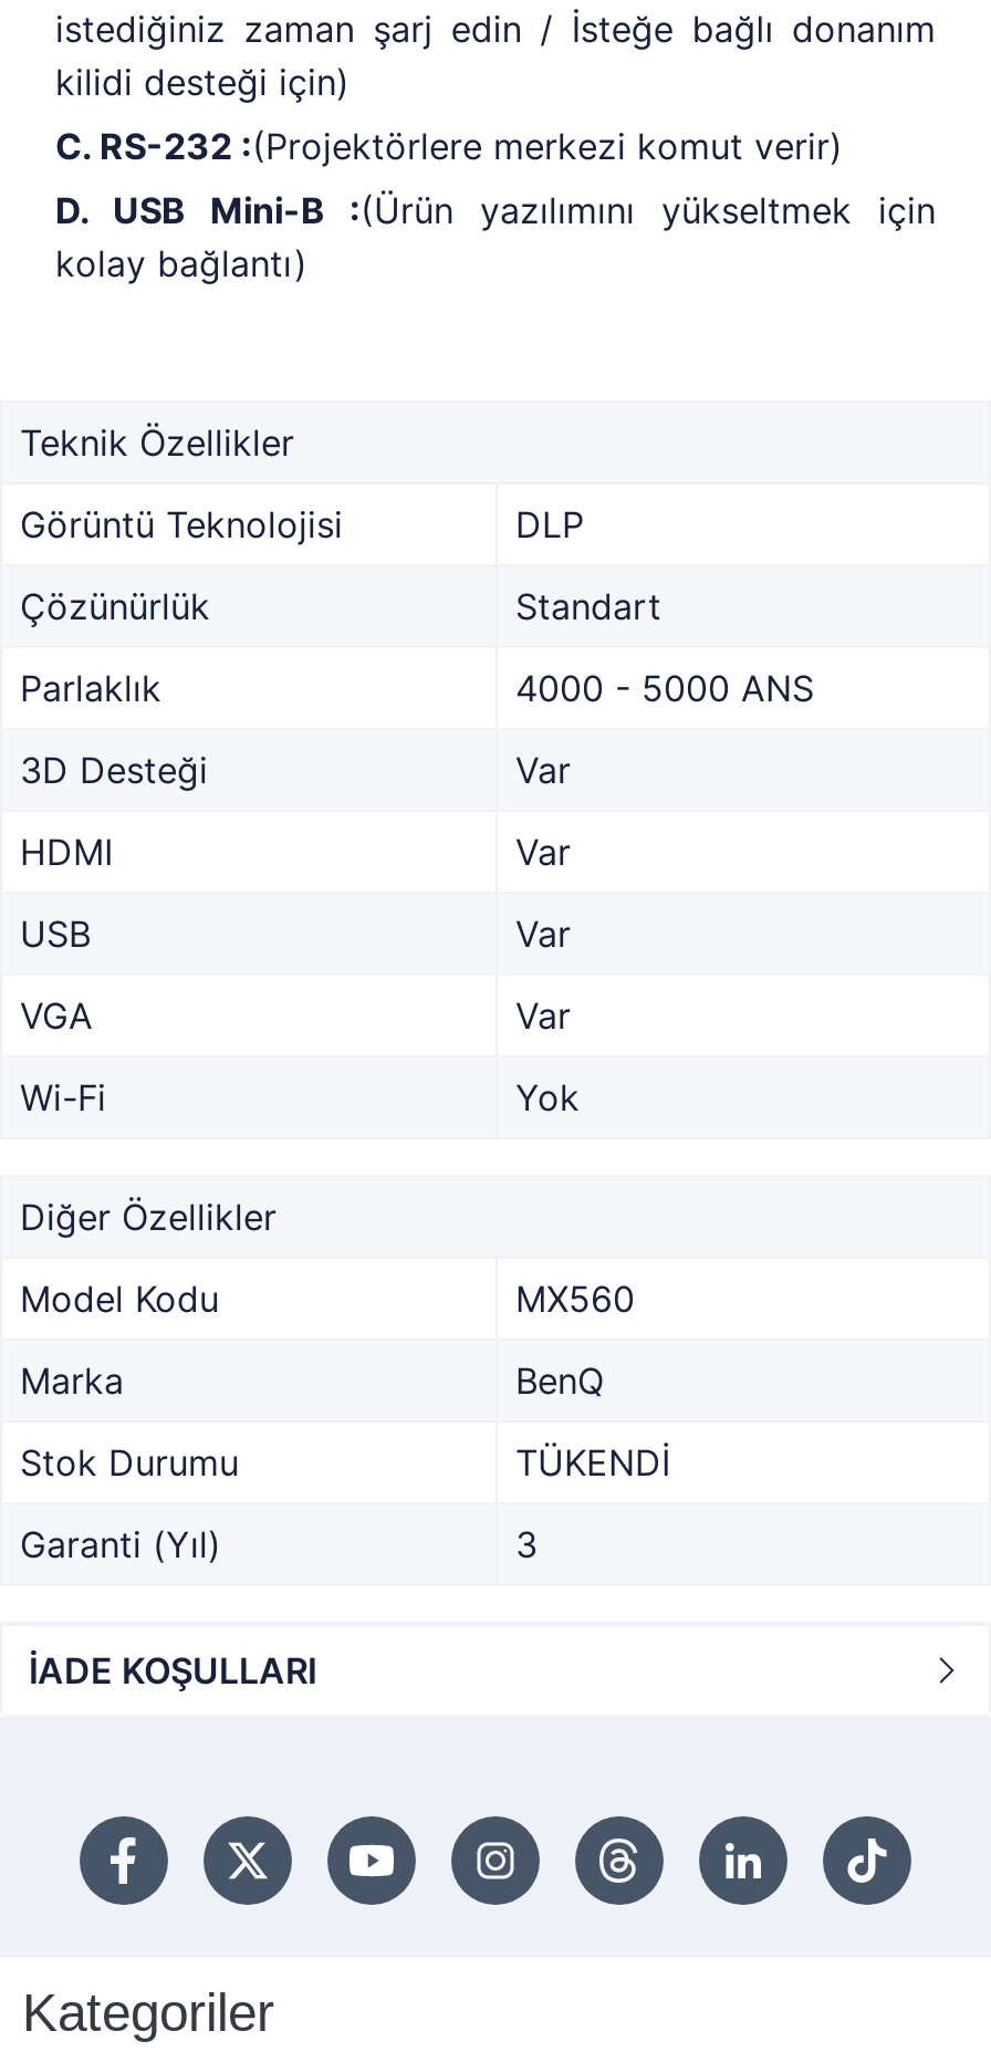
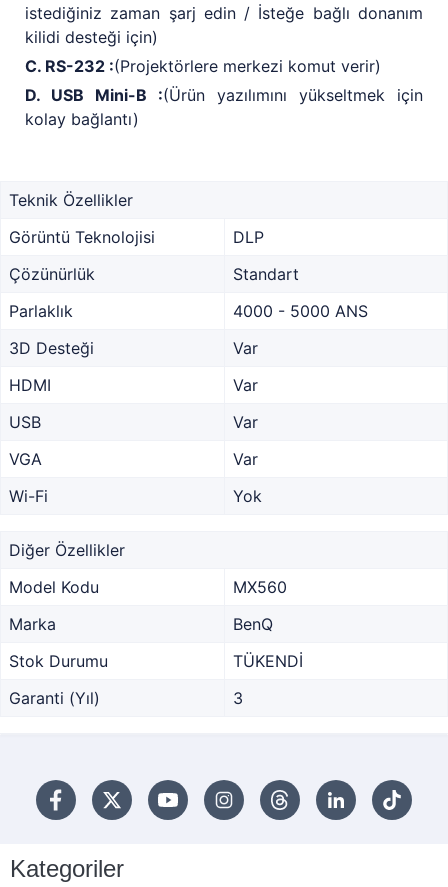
[29,1648,316,1692] İADE KOŞULLARI -> none

